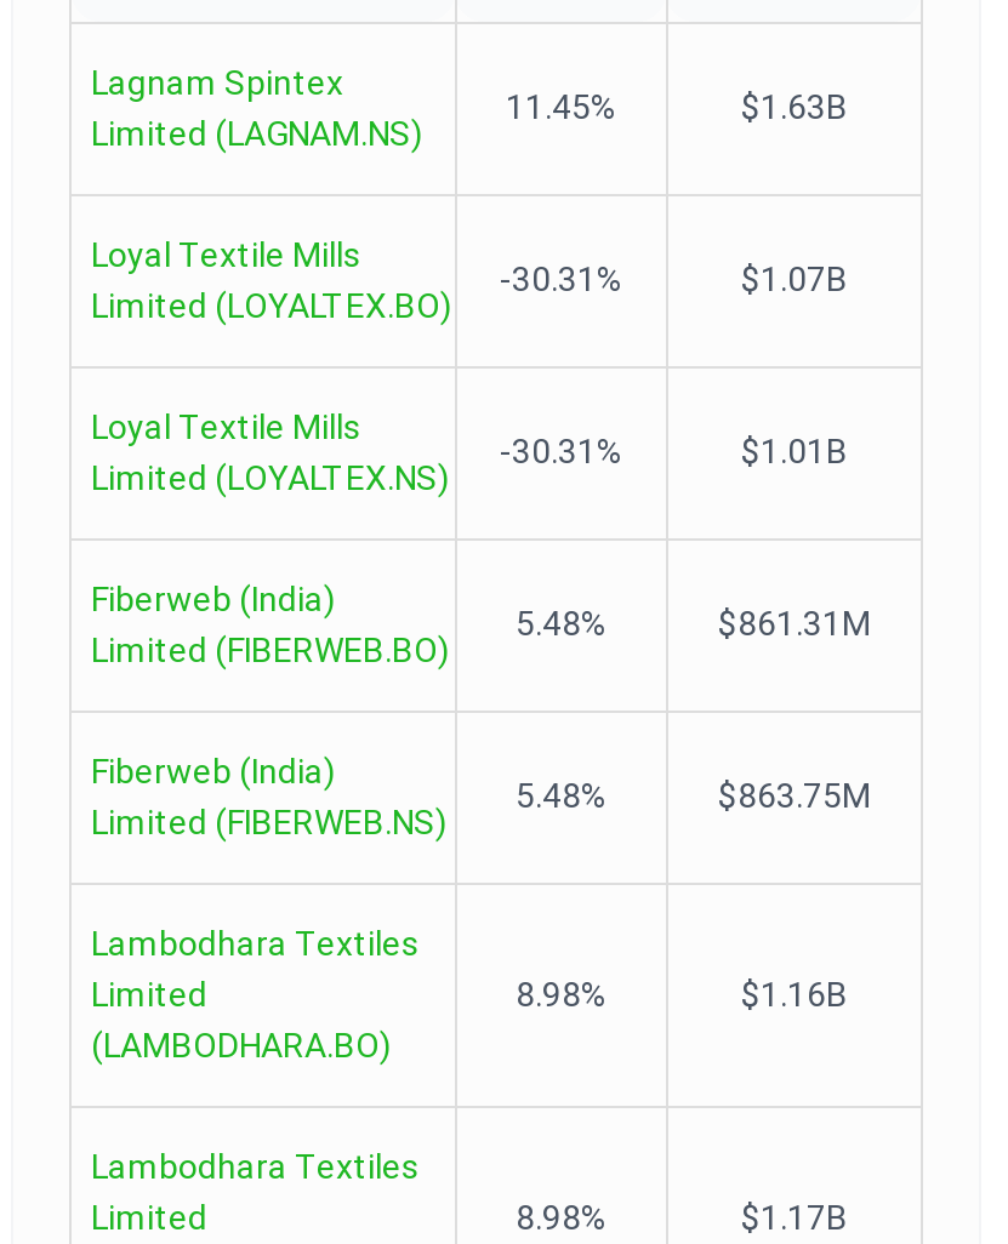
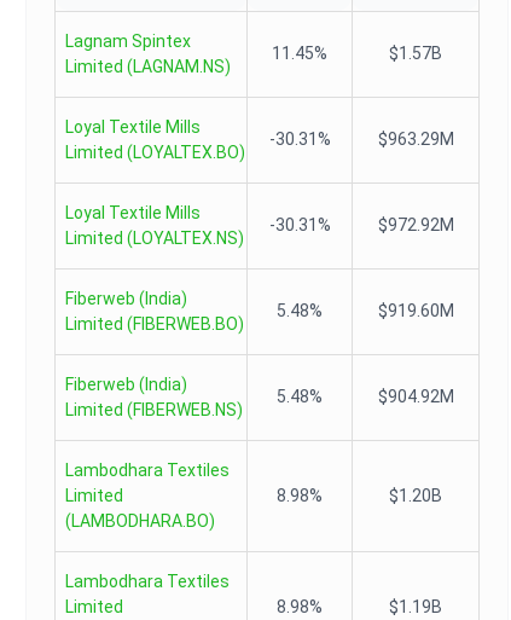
[741,87,848,126] $1.63B -> [389,44,442,63] $1.57B
[741,259,848,298] $1.07B -> [378,129,454,149] $963.29M
[741,432,848,470] $1.01B -> [378,215,454,234] $972.92M
[718,604,871,643] $861.31M -> [378,301,454,320] $919.60M
[718,776,871,815] $863.75M -> [378,387,454,406] $904.92M
[741,975,848,1014] $1.16B -> [389,486,442,505] $1.20B
[741,1198,848,1237] $1.17B -> [389,597,442,616] $1.19B

